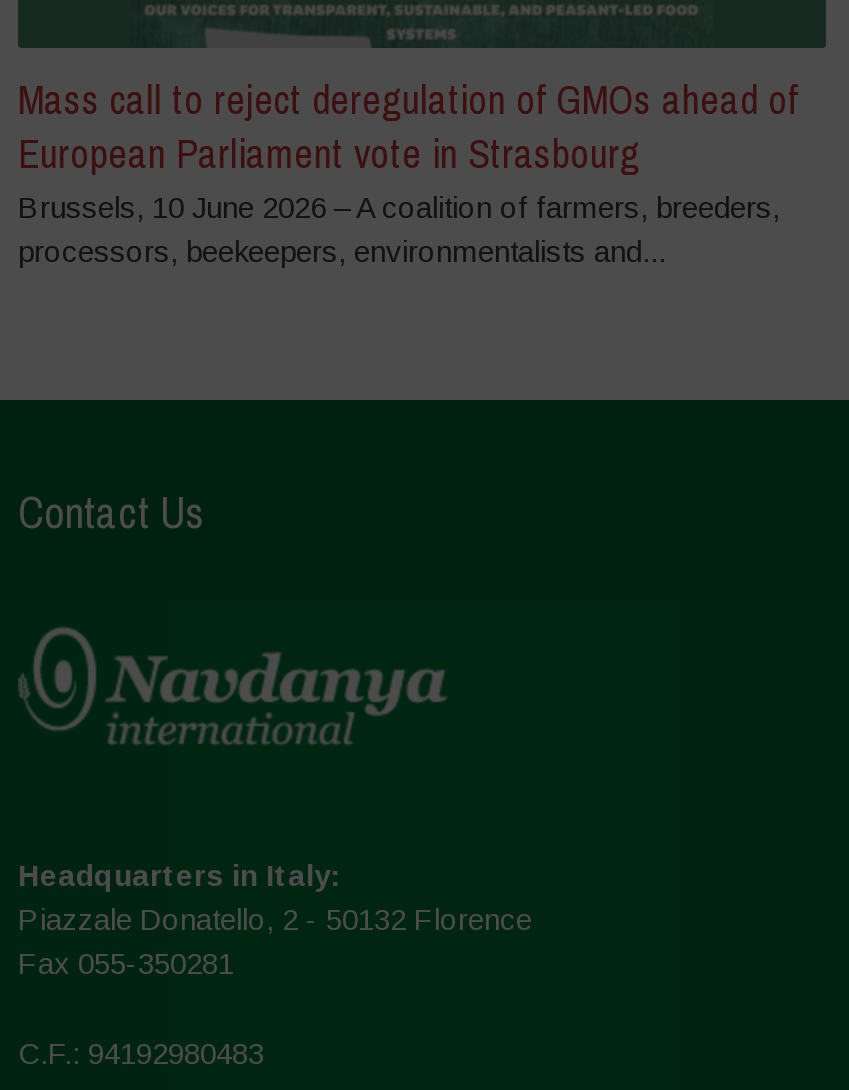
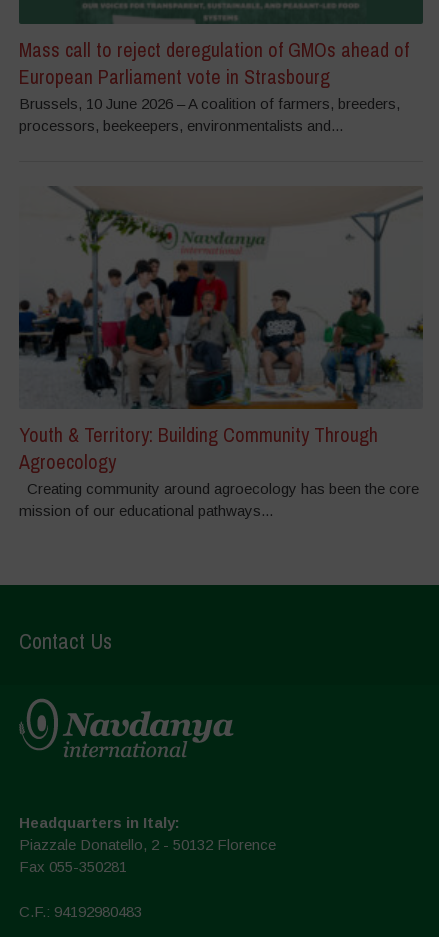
none -> [19,186,424,519] [image] | Youth & Territory: Building Community Through | Agroecology | Creating community around agroecology has been the core | mission of our educational pathways...

